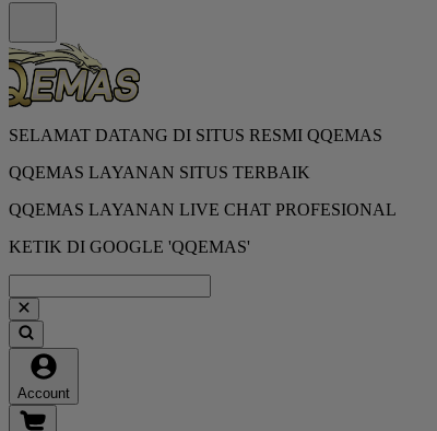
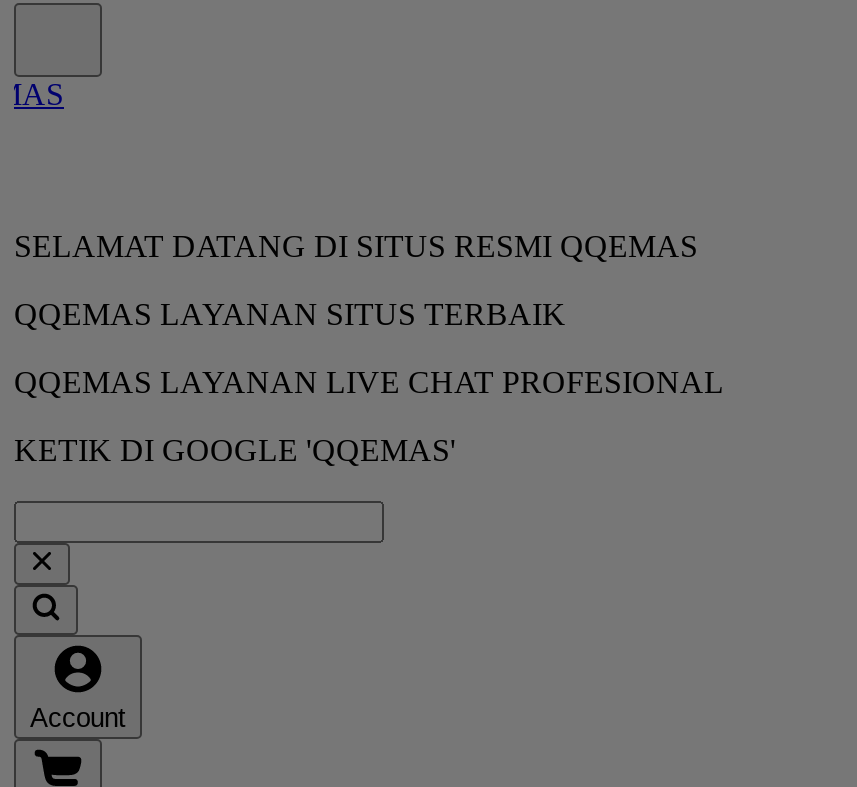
[8,42,141,108] [image] -> none

